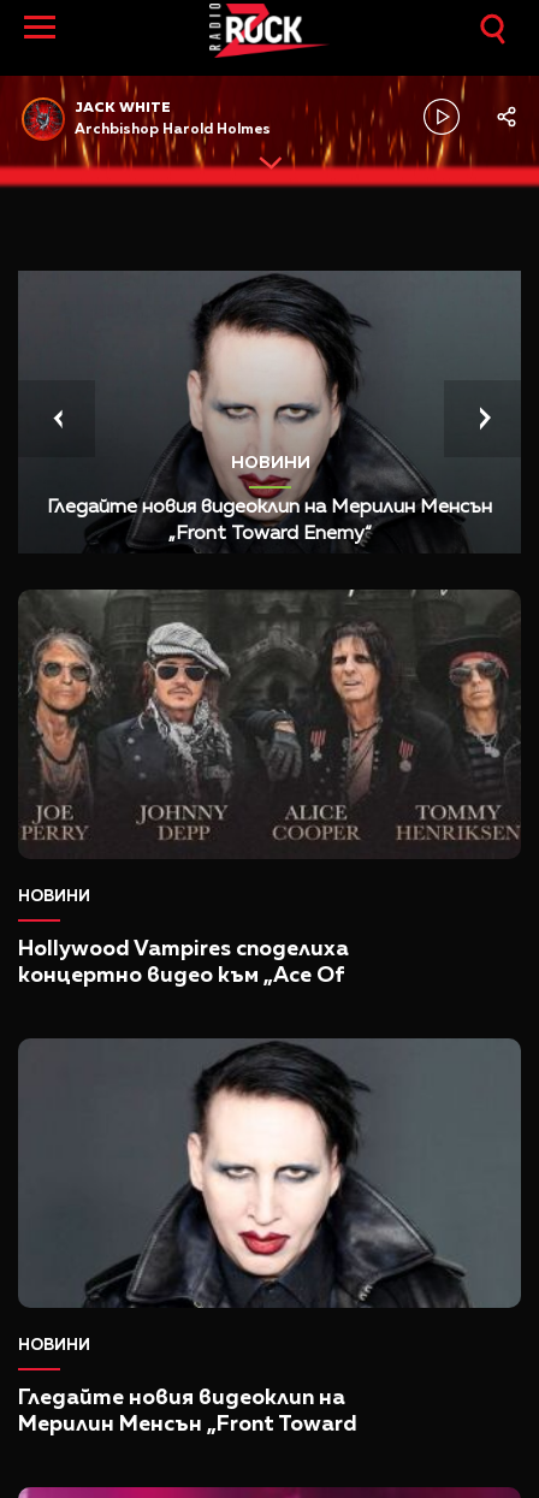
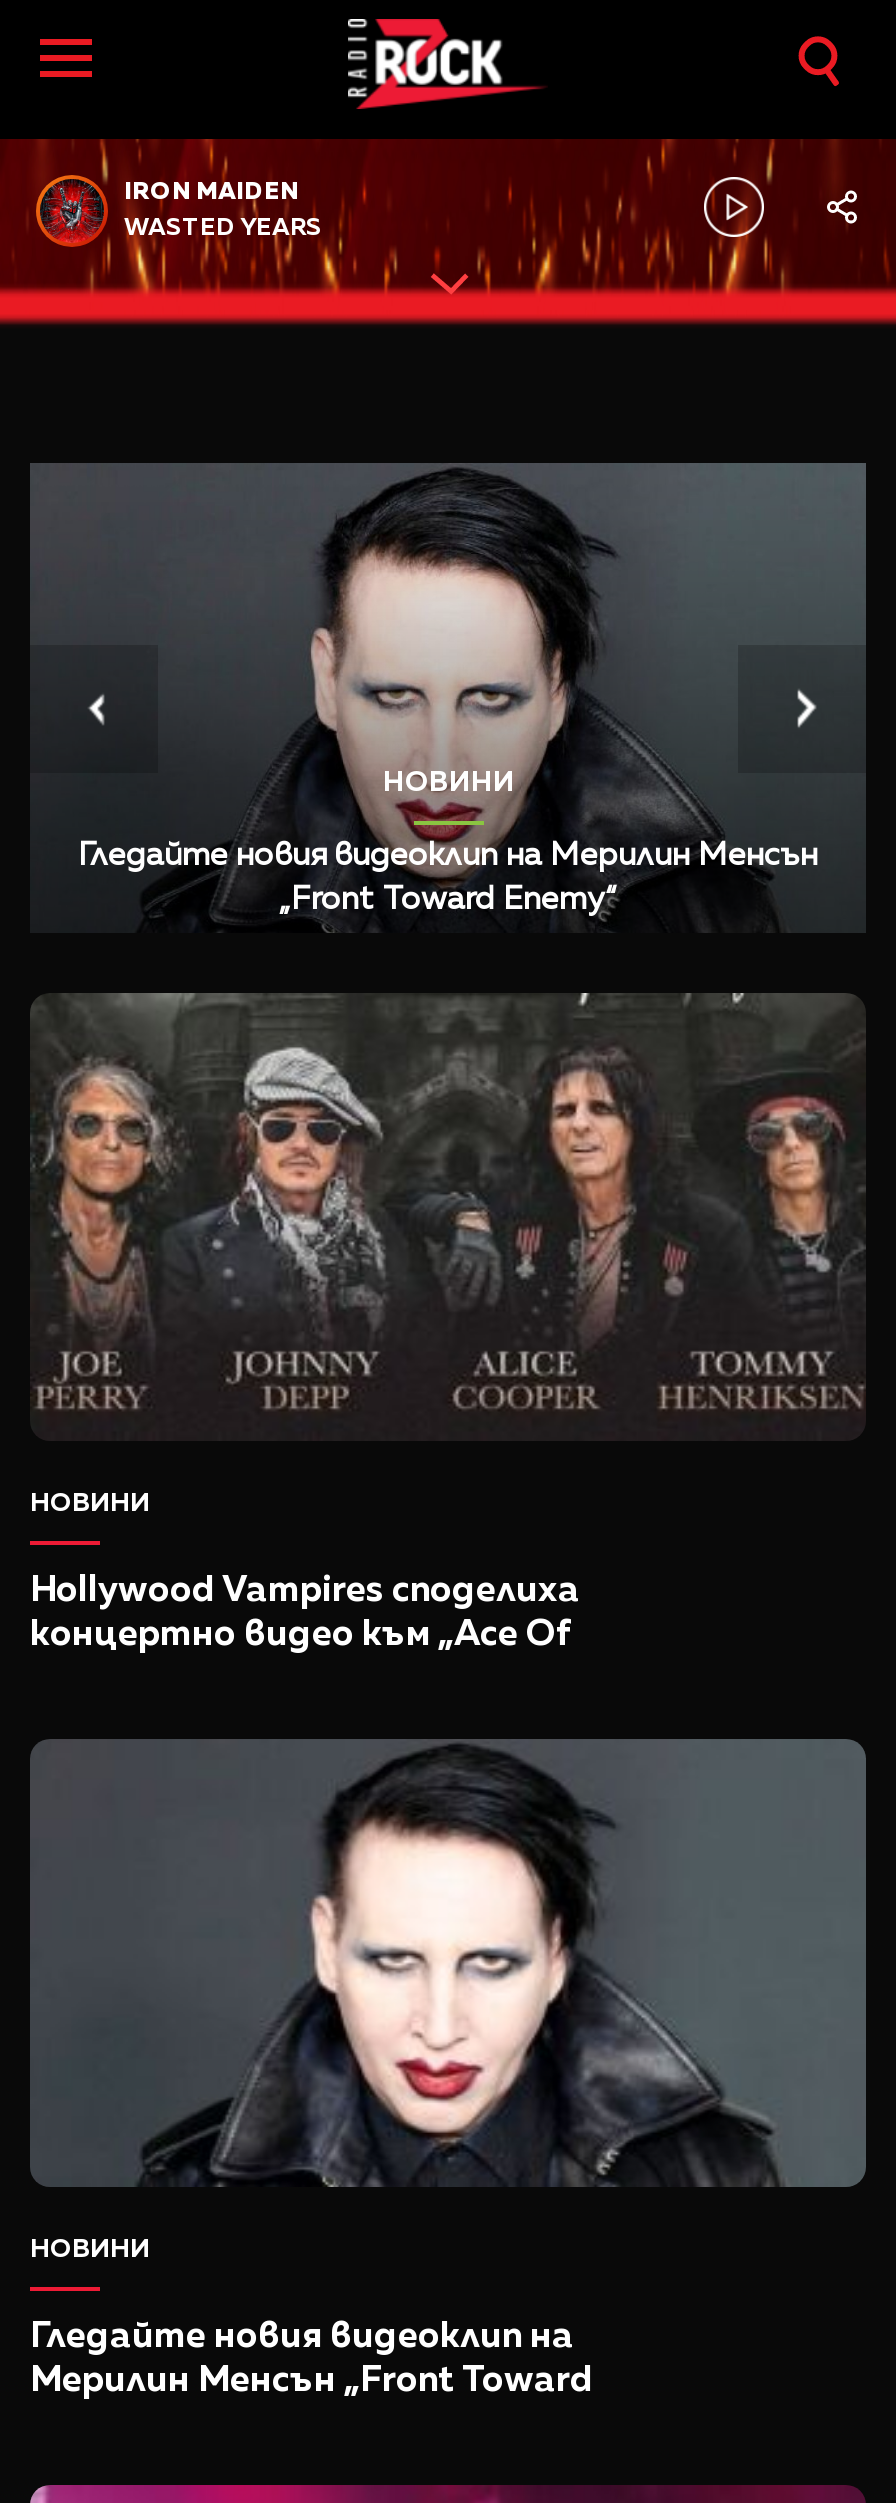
[75,101,171,116] JACK WHITE -> [124,181,298,205] IRON MAIDEN
[75,122,271,137] Archbishop Harold Holmes -> [124,217,322,241] WASTED YEARS

